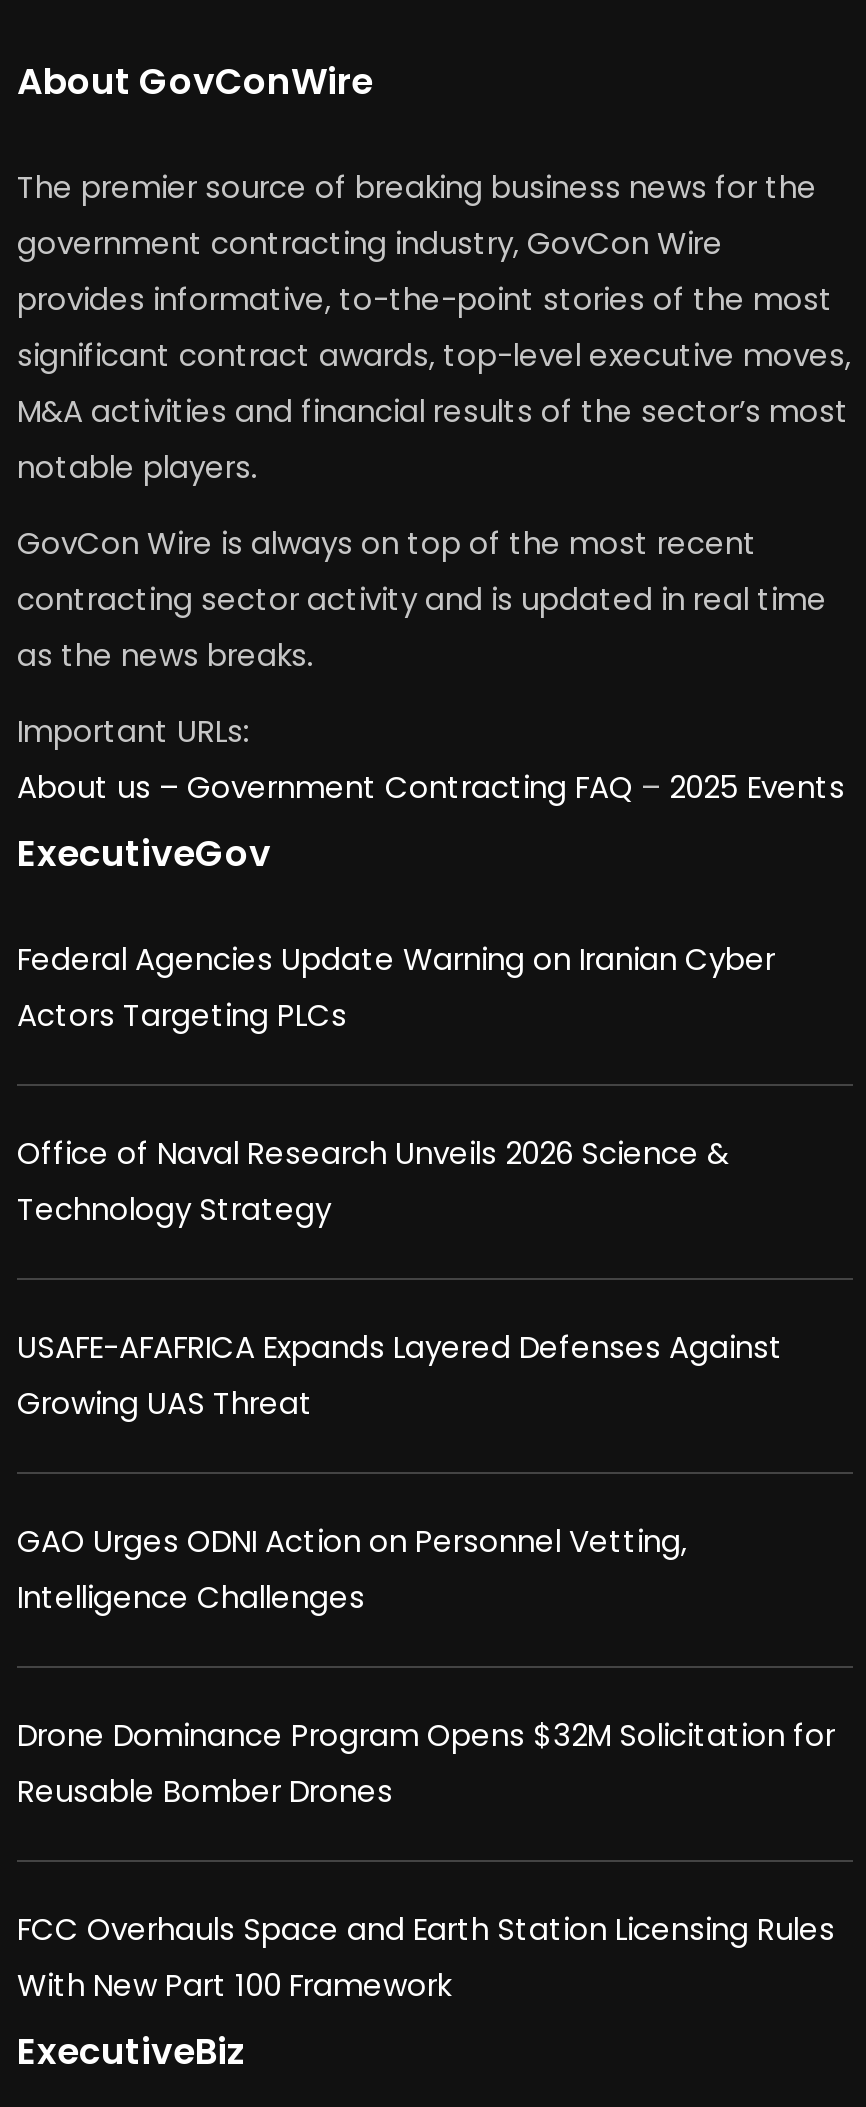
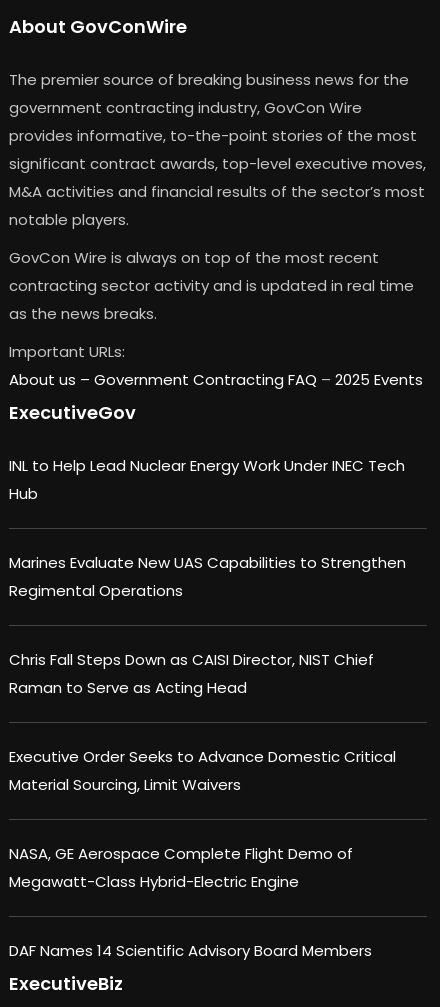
[17,938,775,1036] Federal Agencies Update Warning on Iranian Cyber | Actors Targeting PLCs -> [9,455,405,504] INL to Help Lead Nuclear Energy Work Under INEC Tech | Hub
[17,1132,729,1230] Office of Naval Research Unveils 2026 Science & | Technology Strategy -> [9,552,406,601] Marines Evaluate New UAS Capabilities to Strengthen | Regimental Operations
[17,1326,783,1424] USAFE-AFAFRICA Expands Layered Defenses Against | Growing UAS Threat -> [9,649,374,698] Chris Fall Steps Down as CAISI Director, NIST Chief | Raman to Serve as Acting Head
[17,1520,687,1618] GAO Urges ODNI Action on Personnel Vetting, | Intelligence Challenges -> [9,746,396,795] Executive Order Seeks to Advance Domestic Critical | Material Sourcing, Limit Waivers
[17,1714,835,1812] Drone Dominance Program Opens $32M Solicitation for | Reusable Bomber Drones -> [9,843,353,892] NASA, GE Aerospace Complete Flight Demo of | Megawatt-Class Hybrid-Electric Engine
[17,1908,835,2006] FCC Overhauls Space and Earth Station Licensing Rules | With New Part 100 Framework -> [9,940,372,961] DAF Names 14 Scientific Advisory Board Members

